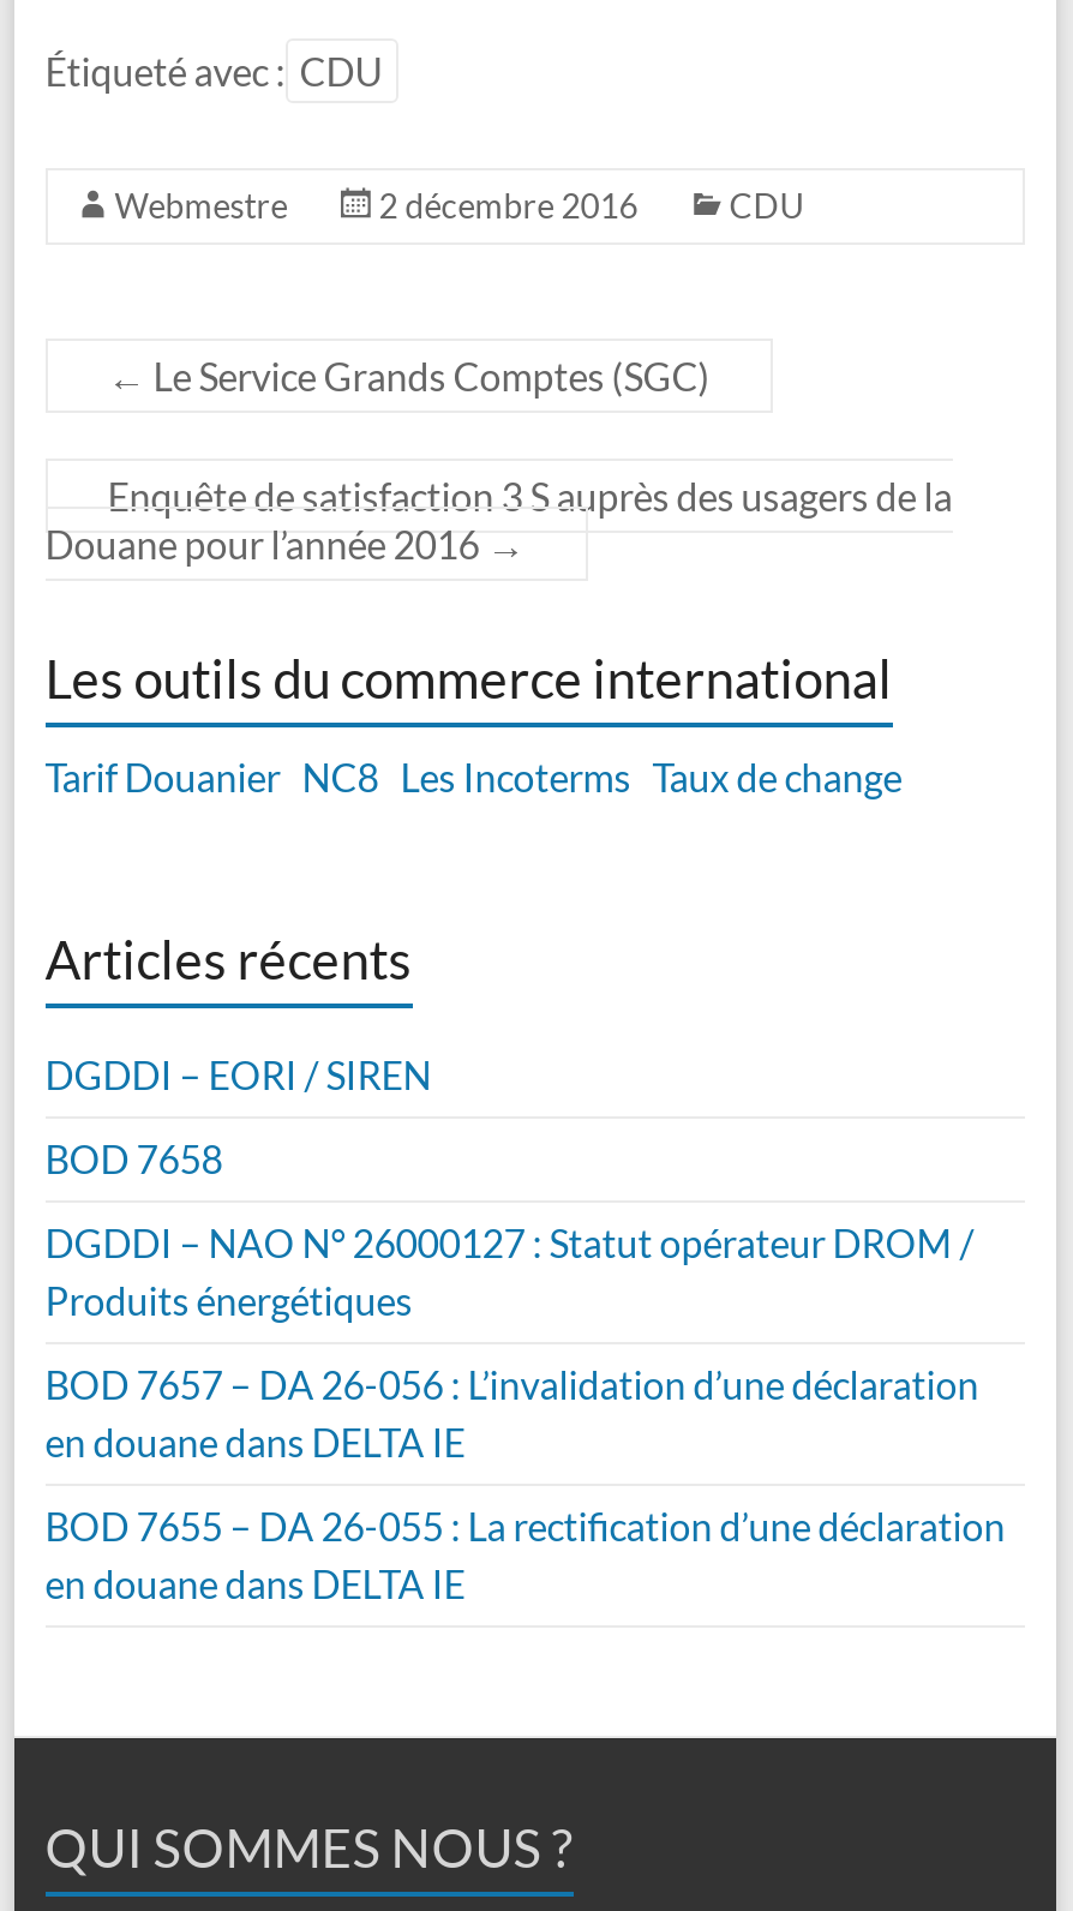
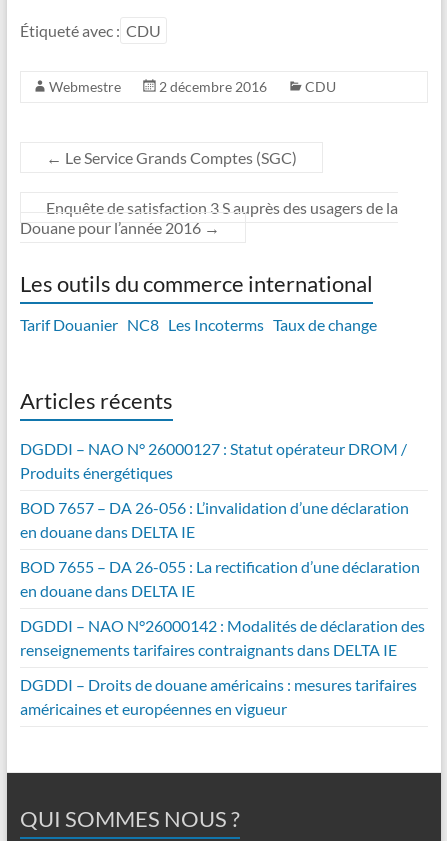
[45,1052,432,1181] DGDDI – EORI / SIREN | BOD 7658 -> none
moved [45,1220,1005,1606] -> [20,439,420,600]: DGDDI – NAO N° 26000127 : Statut opérateur DROM / | Produits énergétiques | BOD 7657 – DA 26-056 : L’invalidation d’une déclaration | en douane dans DELTA IE | BOD 7655 – DA 26-055 : La rectification d’une déclaration | en douane dans DELTA IE
none -> [20,616,425,718] DGDDI – NAO N°26000142 : Modalités de déclaration des | renseignements tarifaires contraignants dans DELTA IE | DGDDI – Droits de douane américains : mesures tarifaires | américaines et européennes en vigueur

